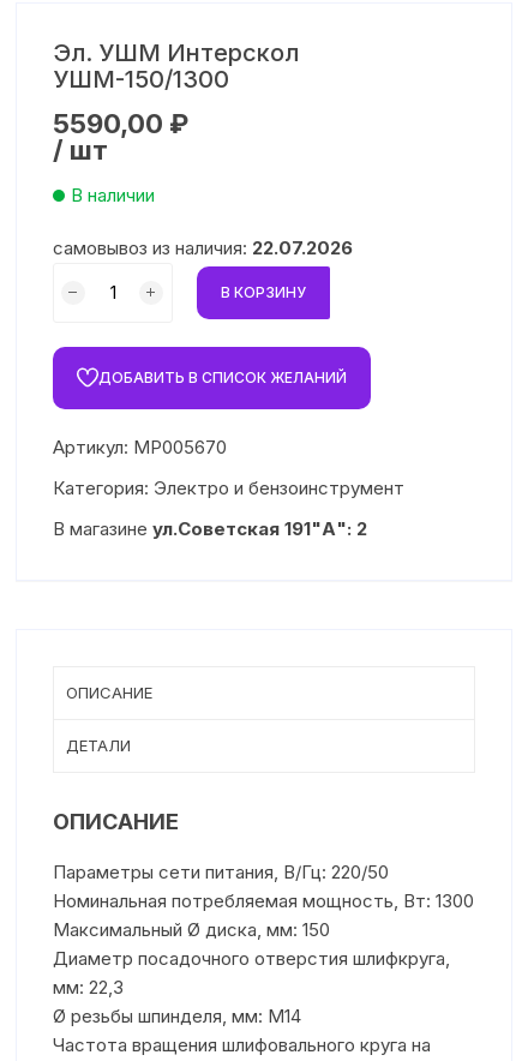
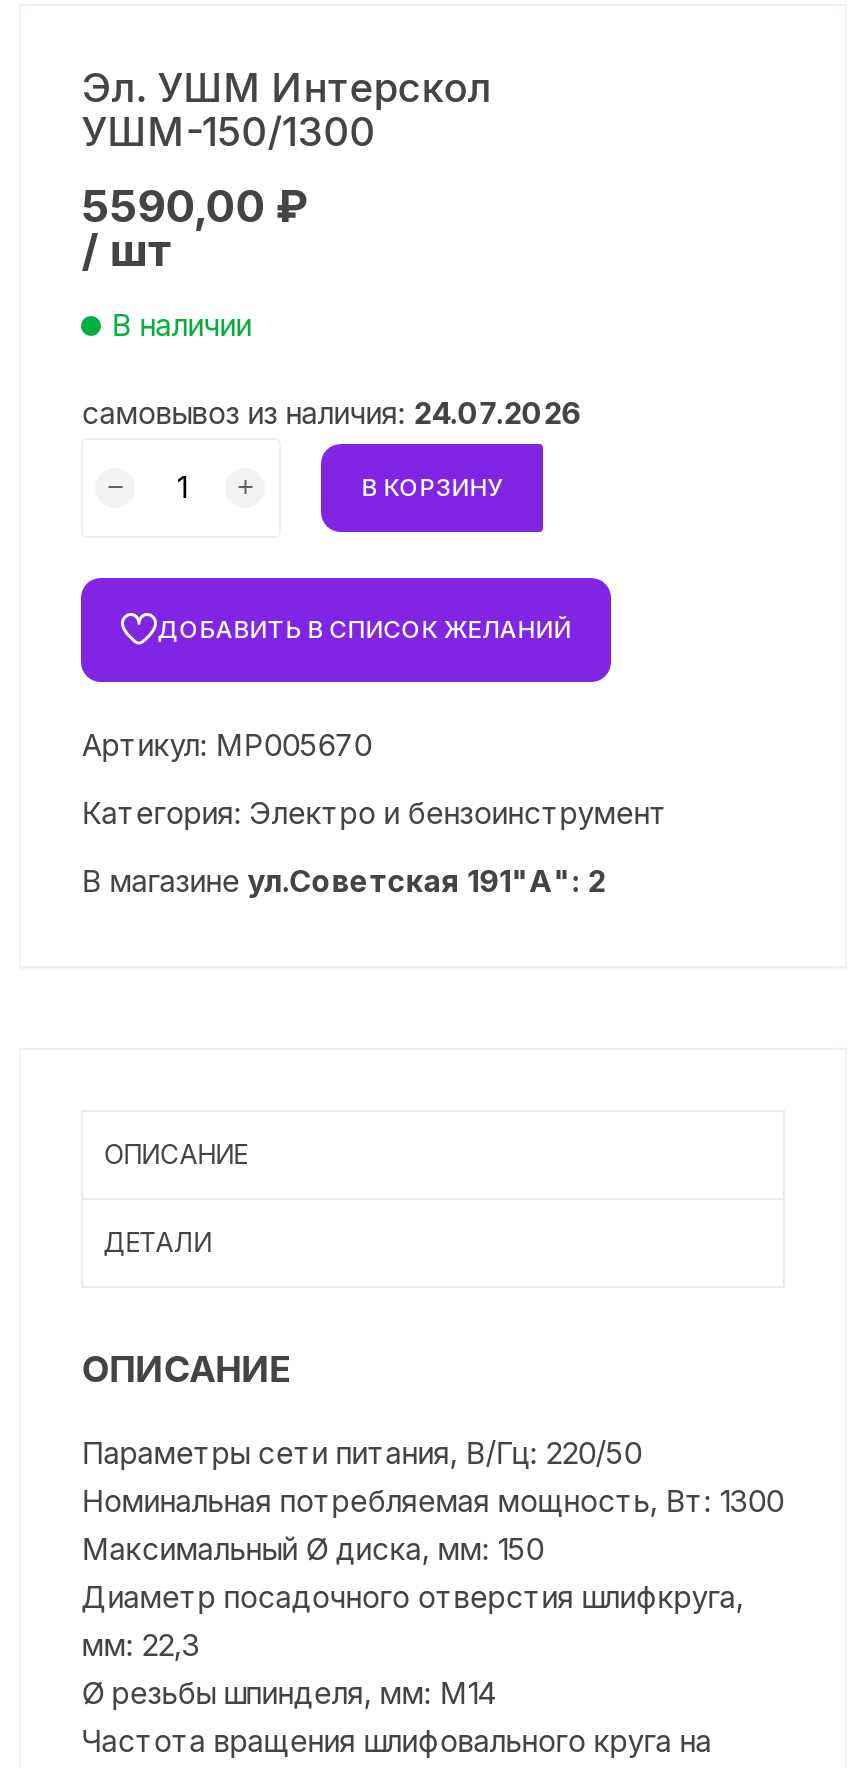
[53,236,353,259] самовывоз из наличия: 22.07.2026 -> [81,393,581,431] самовывоз из наличия: 24.07.2026

